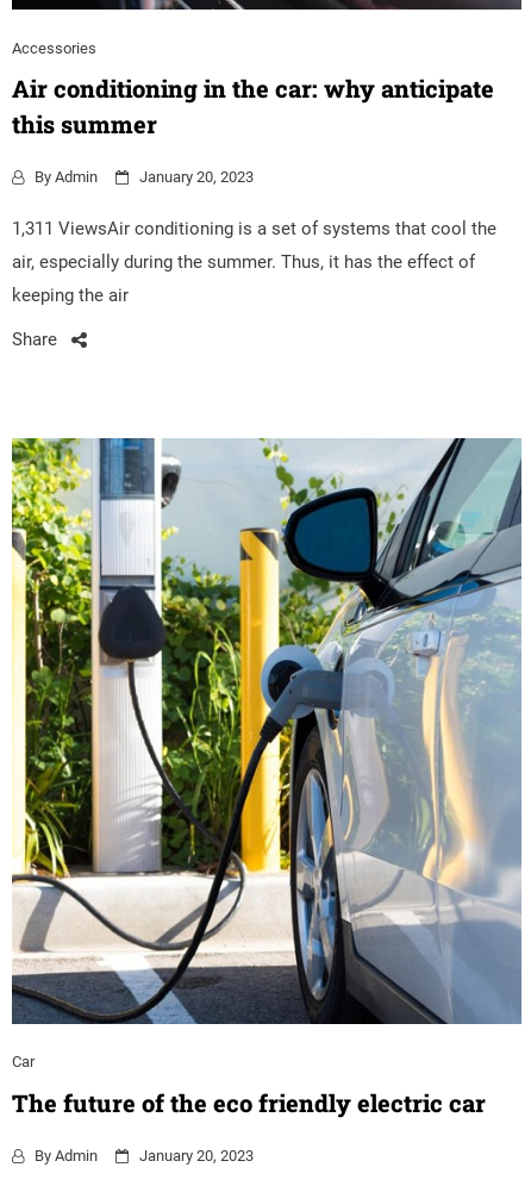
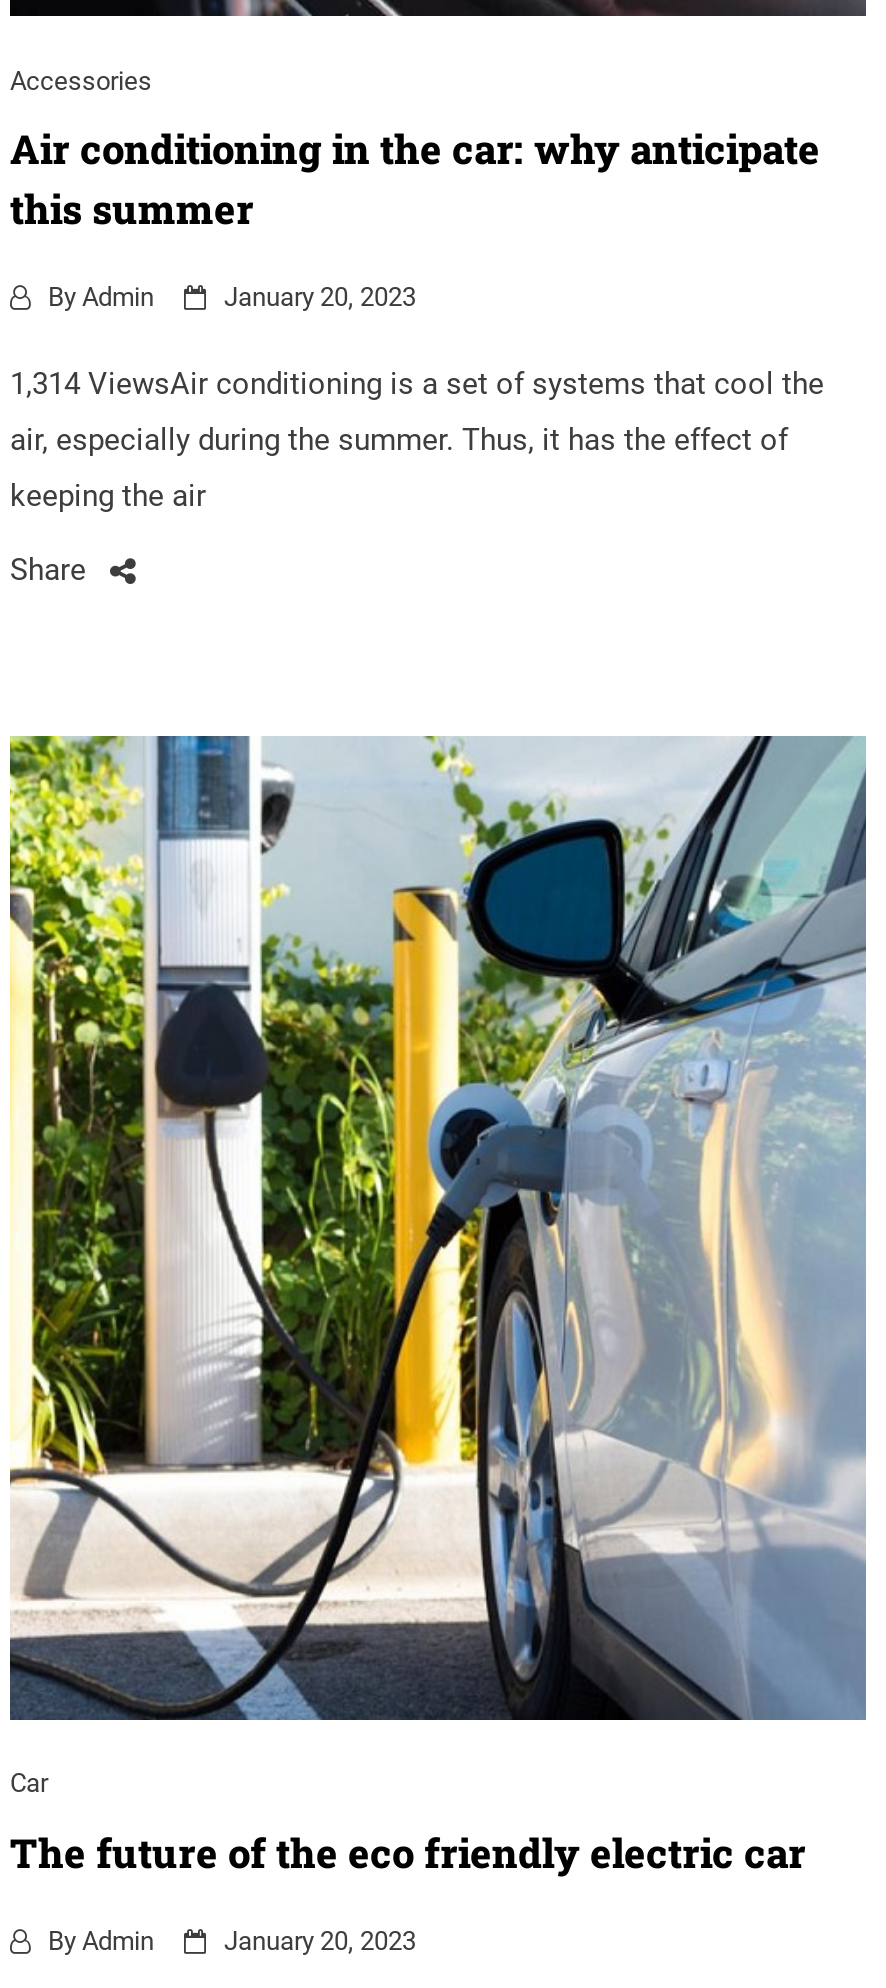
[12,218,496,240] 1,311 ViewsAir conditioning is a set of systems that cool the -> [10,366,824,402] 1,314 ViewsAir conditioning is a set of systems that cool the

